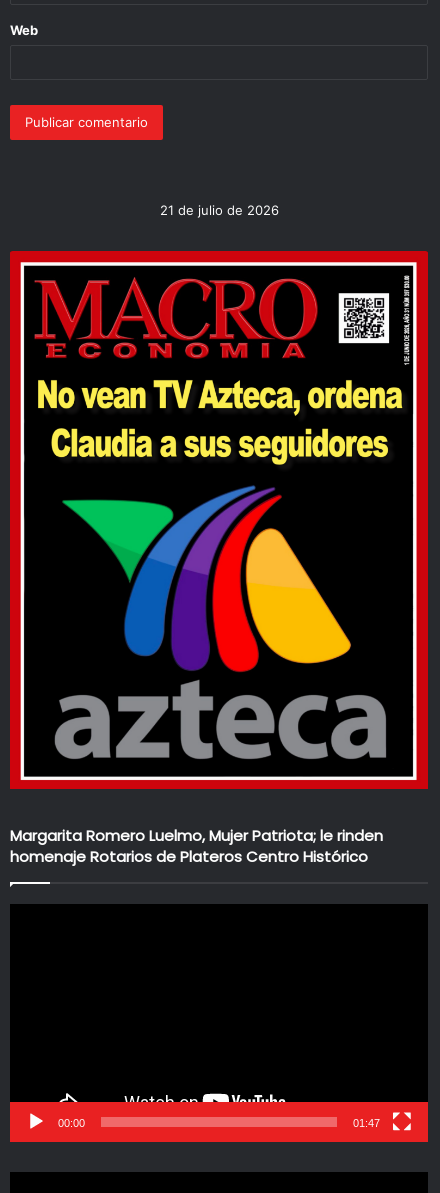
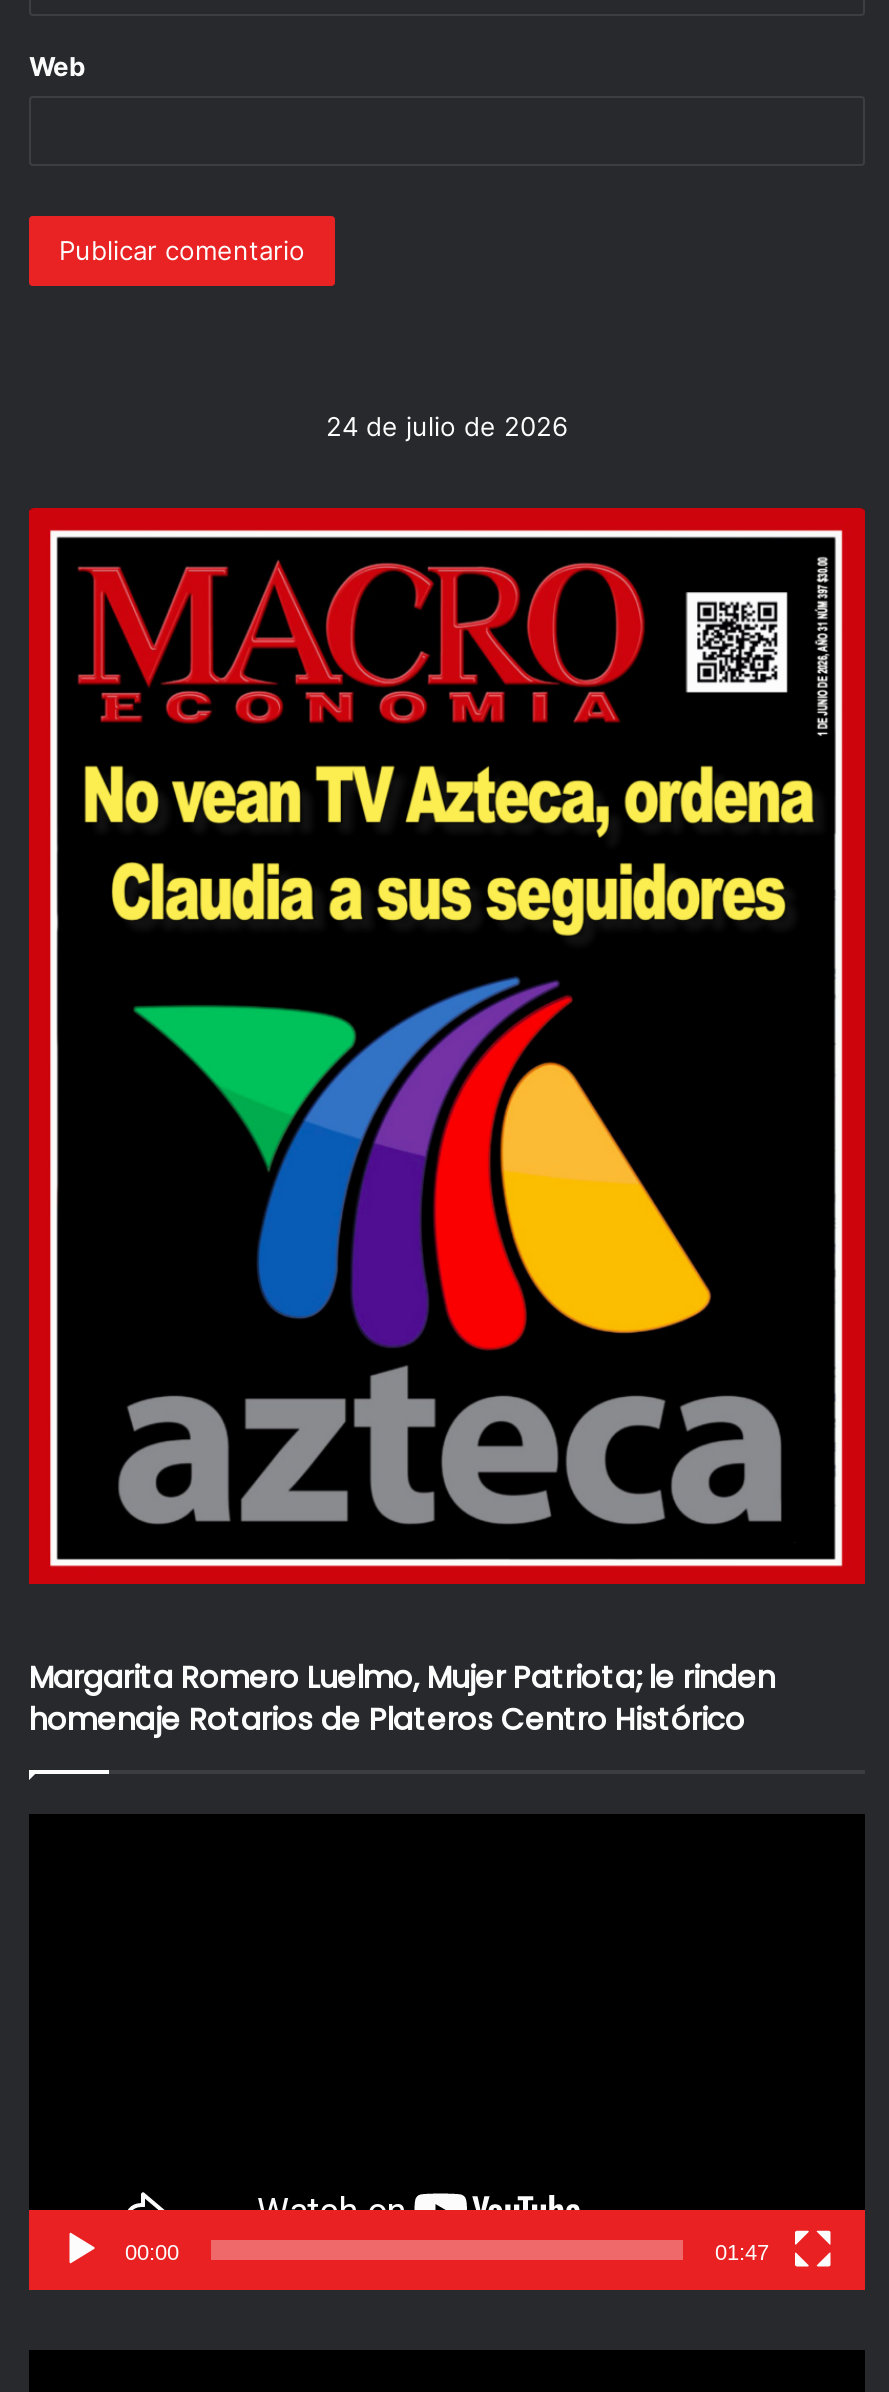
[159,202,278,218] 21 de julio de 2026 -> [326,410,568,442] 24 de julio de 2026

